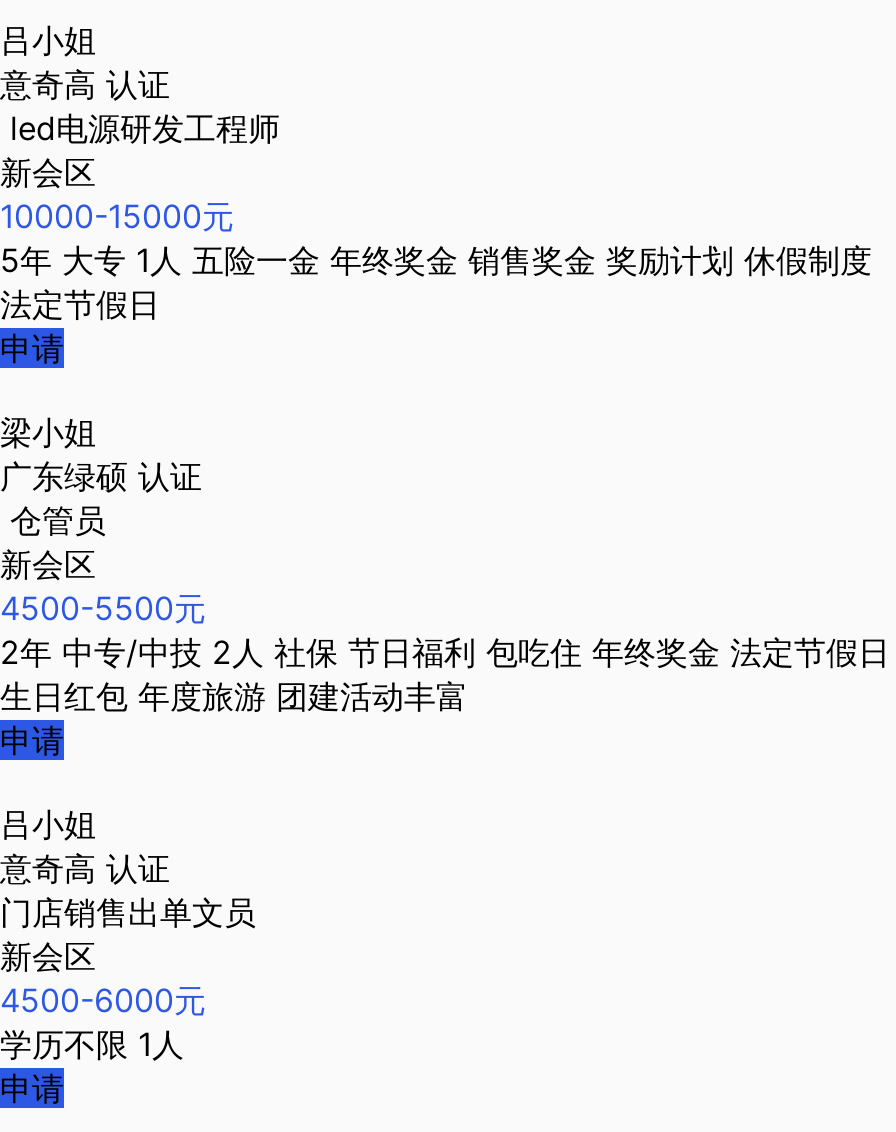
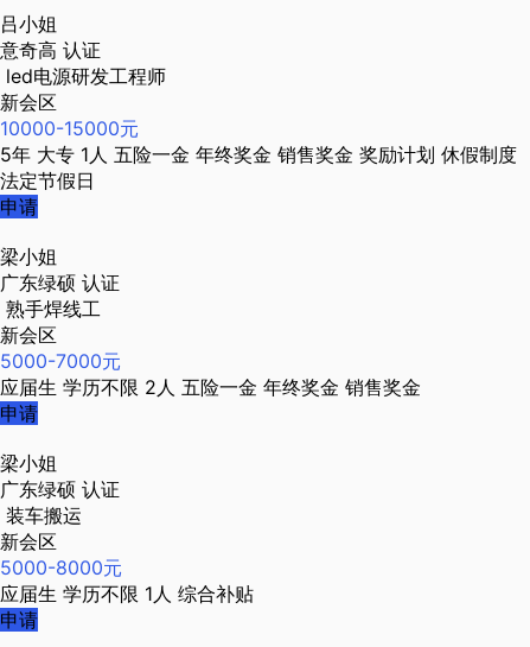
[10,500,106,540] 仓管员 -> [6,297,101,320] 熟手焊线工
[0,588,890,716] 4500-5500元 | 2年 中专/中技 2人 社保 节日福利 包吃住 年终奖金 法定节假日 | 生日红包 年度旅游 团建活动丰富 -> [0,349,421,399] 5000-7000元 | 应届生 学历不限 2人 五险一金 年终奖金 销售奖金
[0,804,256,932] 吕小姐 | 意奇高 认证 | 门店销售出单文员 -> [0,451,120,527] 梁小姐 | 广东绿硕 认证 | 装车搬运
[0,980,206,1064] 4500-6000元 | 学历不限 1人 -> [0,555,254,605] 5000-8000元 | 应届生 学历不限 1人 综合补贴

